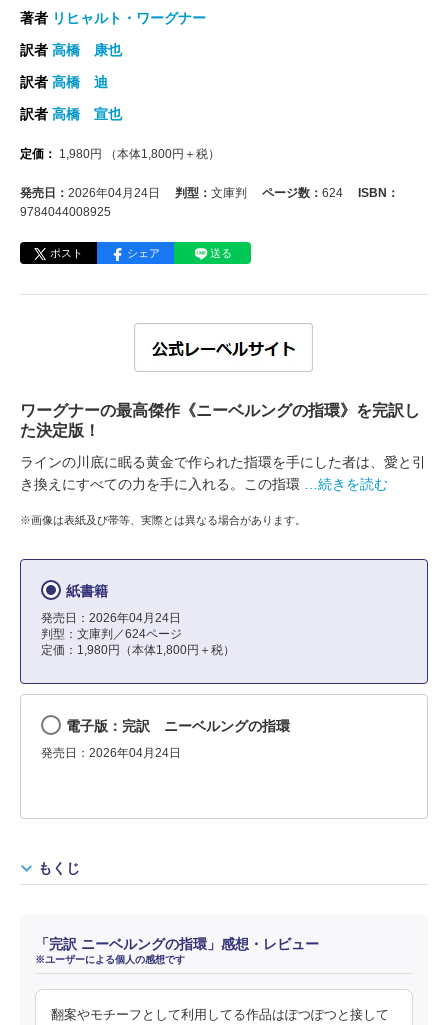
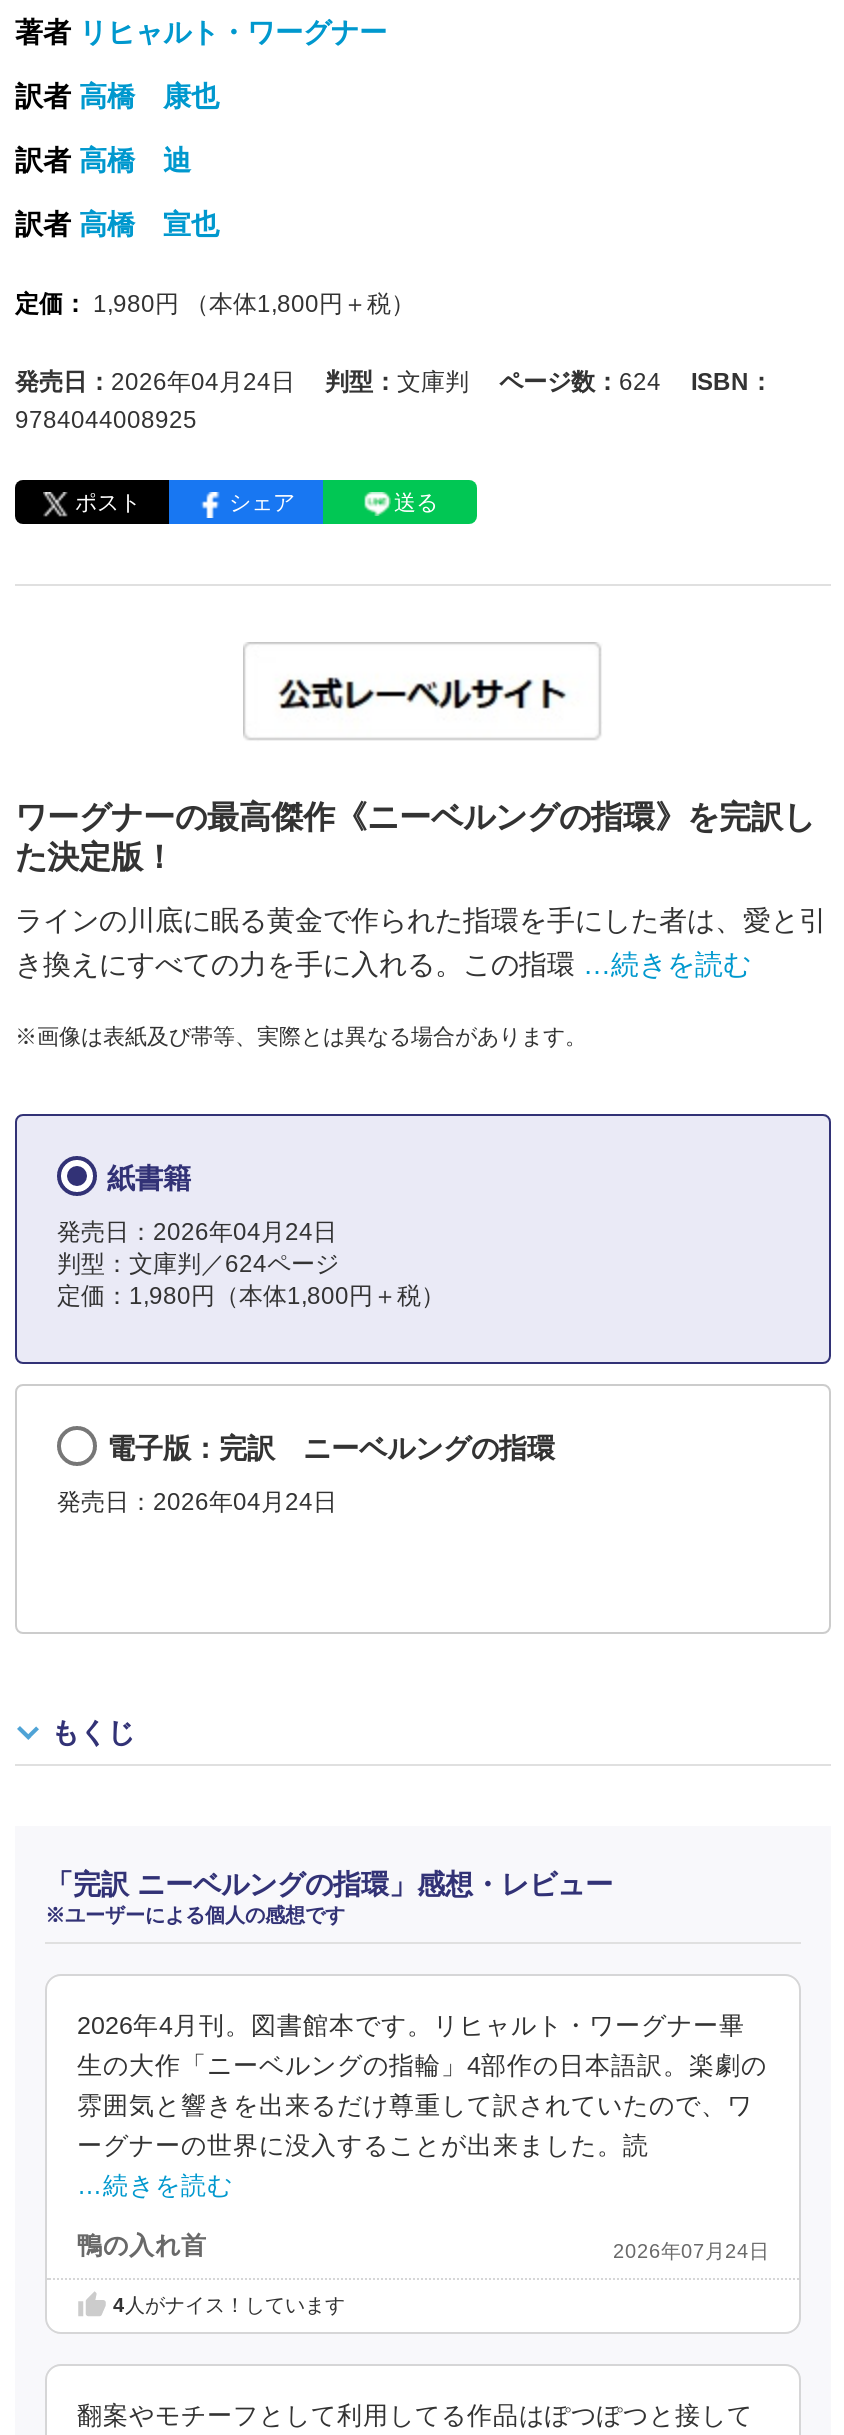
none -> [77,2012,769,2315] 2026年4月刊。図書館本です。リヒャルト・ワーグナー畢 | 生の大作「ニーベルングの指輪」4部作の日本語訳。楽劇の | 雰囲気と響きを出来るだけ尊重して訳されていたので、ワ | ーグナーの世界に没入することが出来ました。読 | …続きを読む | 鴨の入れ首 | 2026年07月24日 | 4人がナイス！しています

